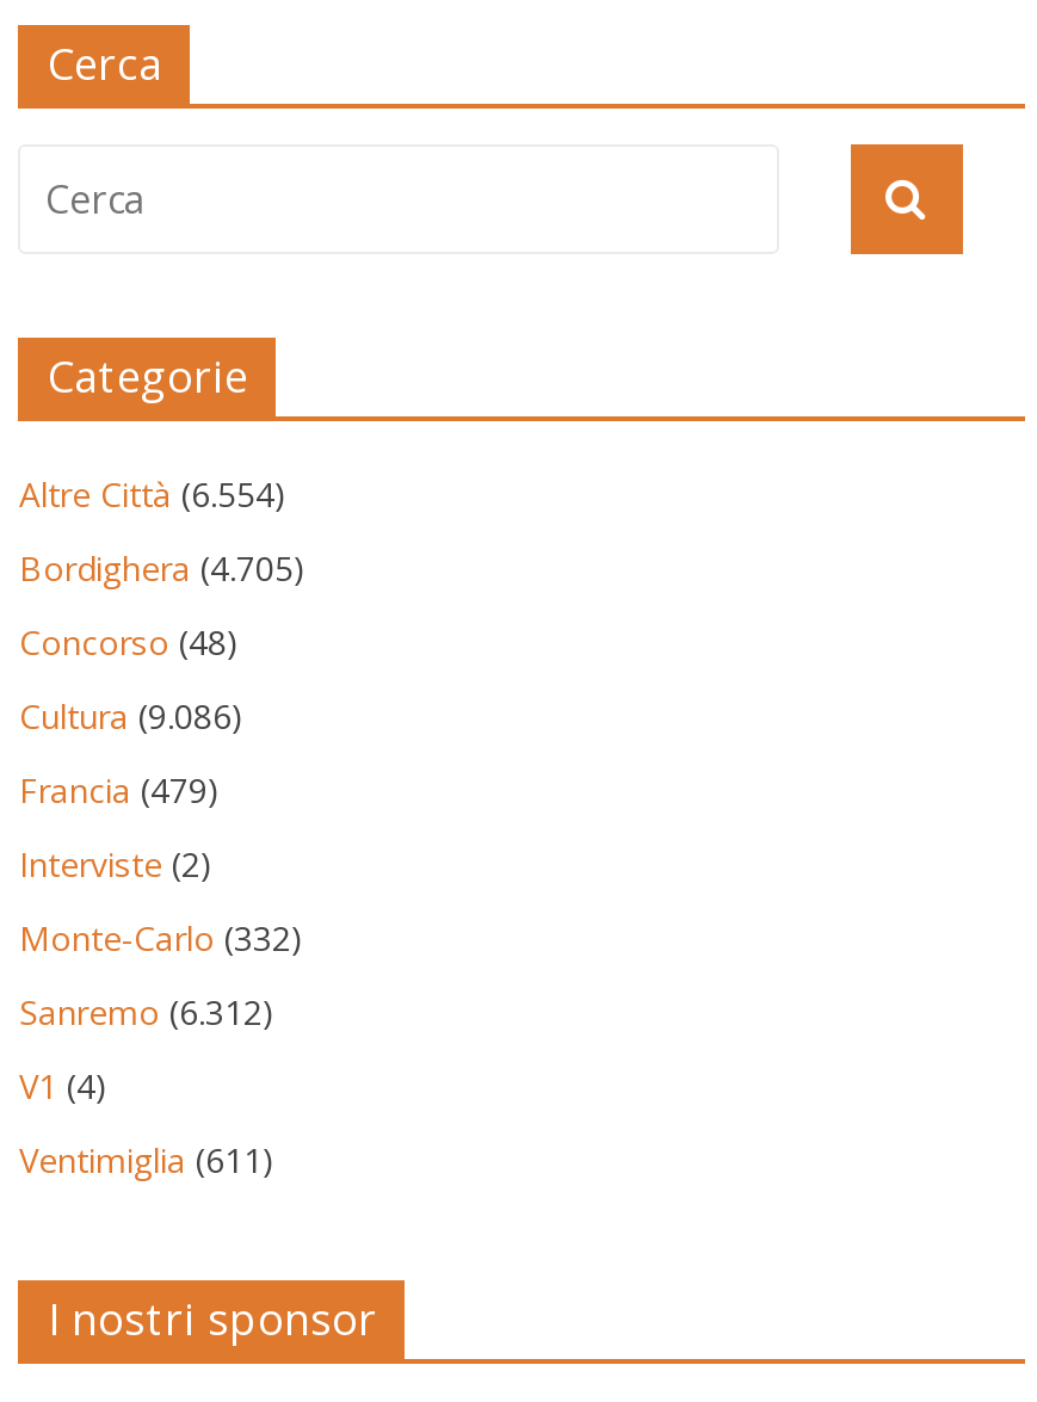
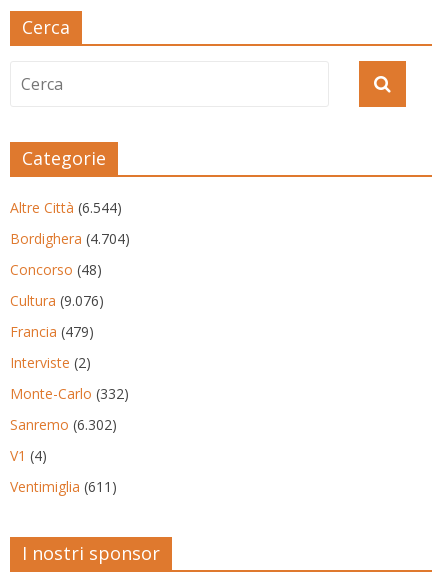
[19,470,286,515] Altre Città (6.554) -> [10,198,122,217] Altre Città (6.544)
[19,544,305,589] Bordighera (4.705) -> [10,229,130,248] Bordighera (4.704)
[19,692,243,737] Cultura (9.086) -> [10,291,104,310] Cultura (9.076)
[19,988,274,1033] Sanremo (6.312) -> [10,415,117,434] Sanremo (6.302)

